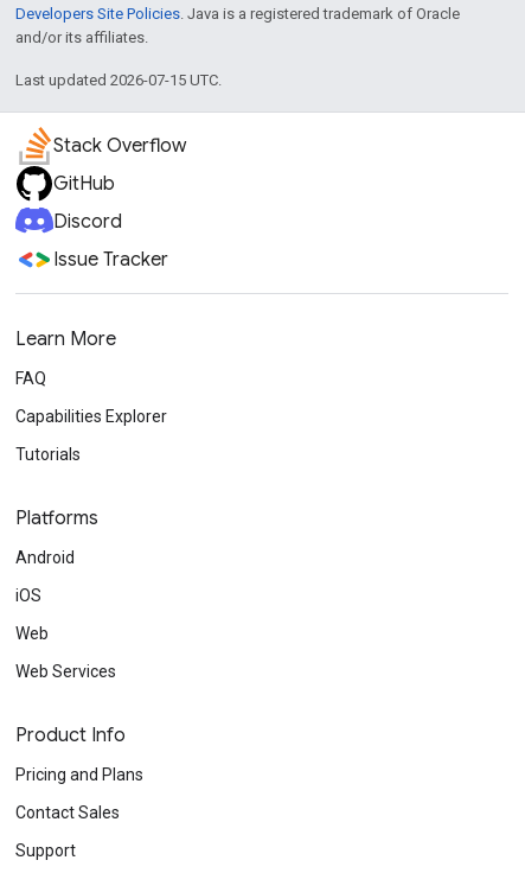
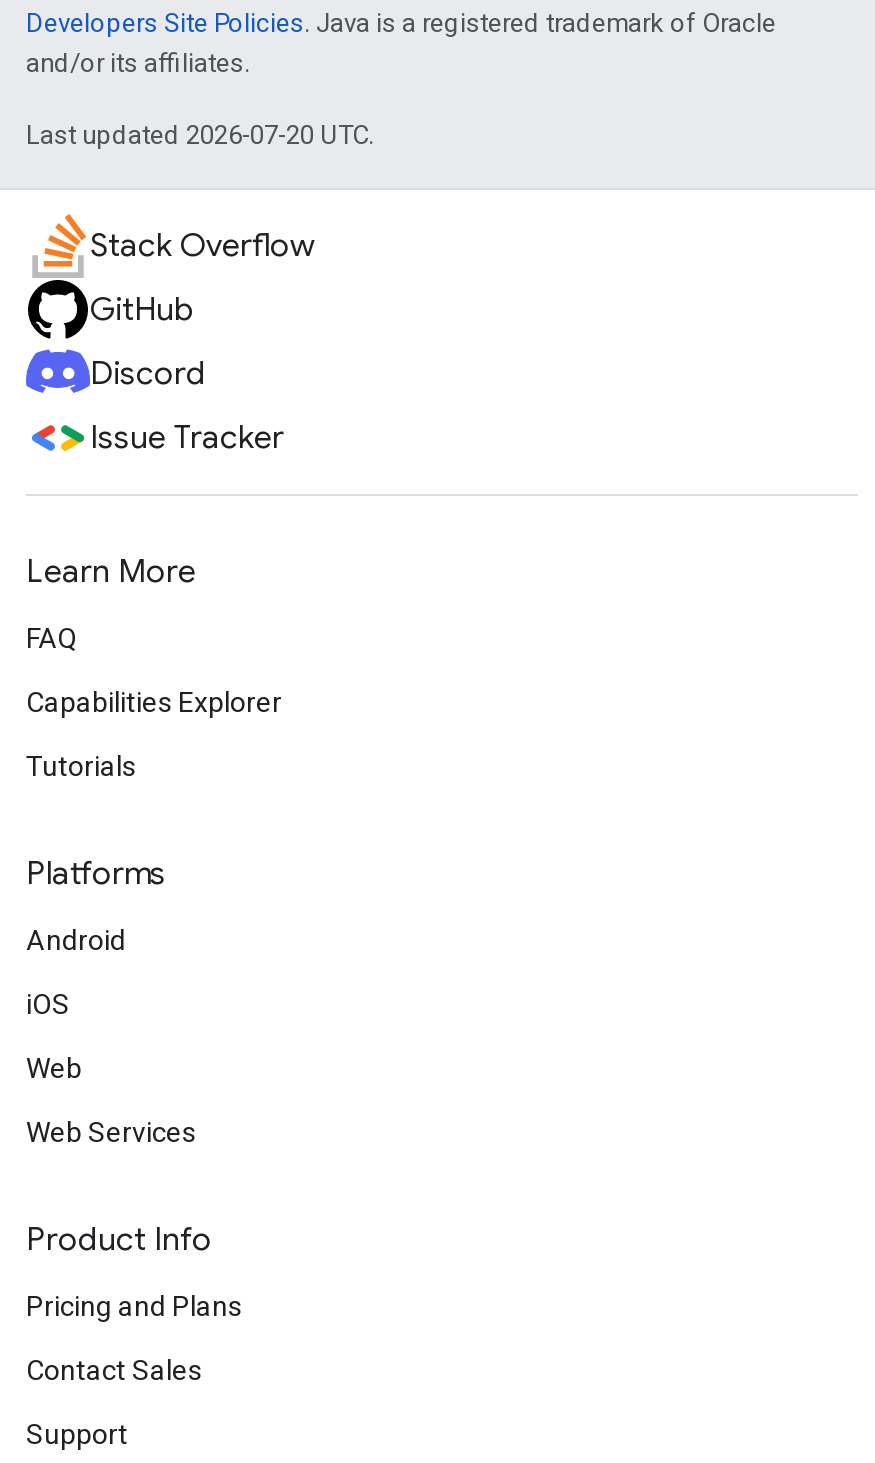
[15,71,222,89] Last updated 2026-07-15 UTC. -> [26,120,374,150] Last updated 2026-07-20 UTC.

